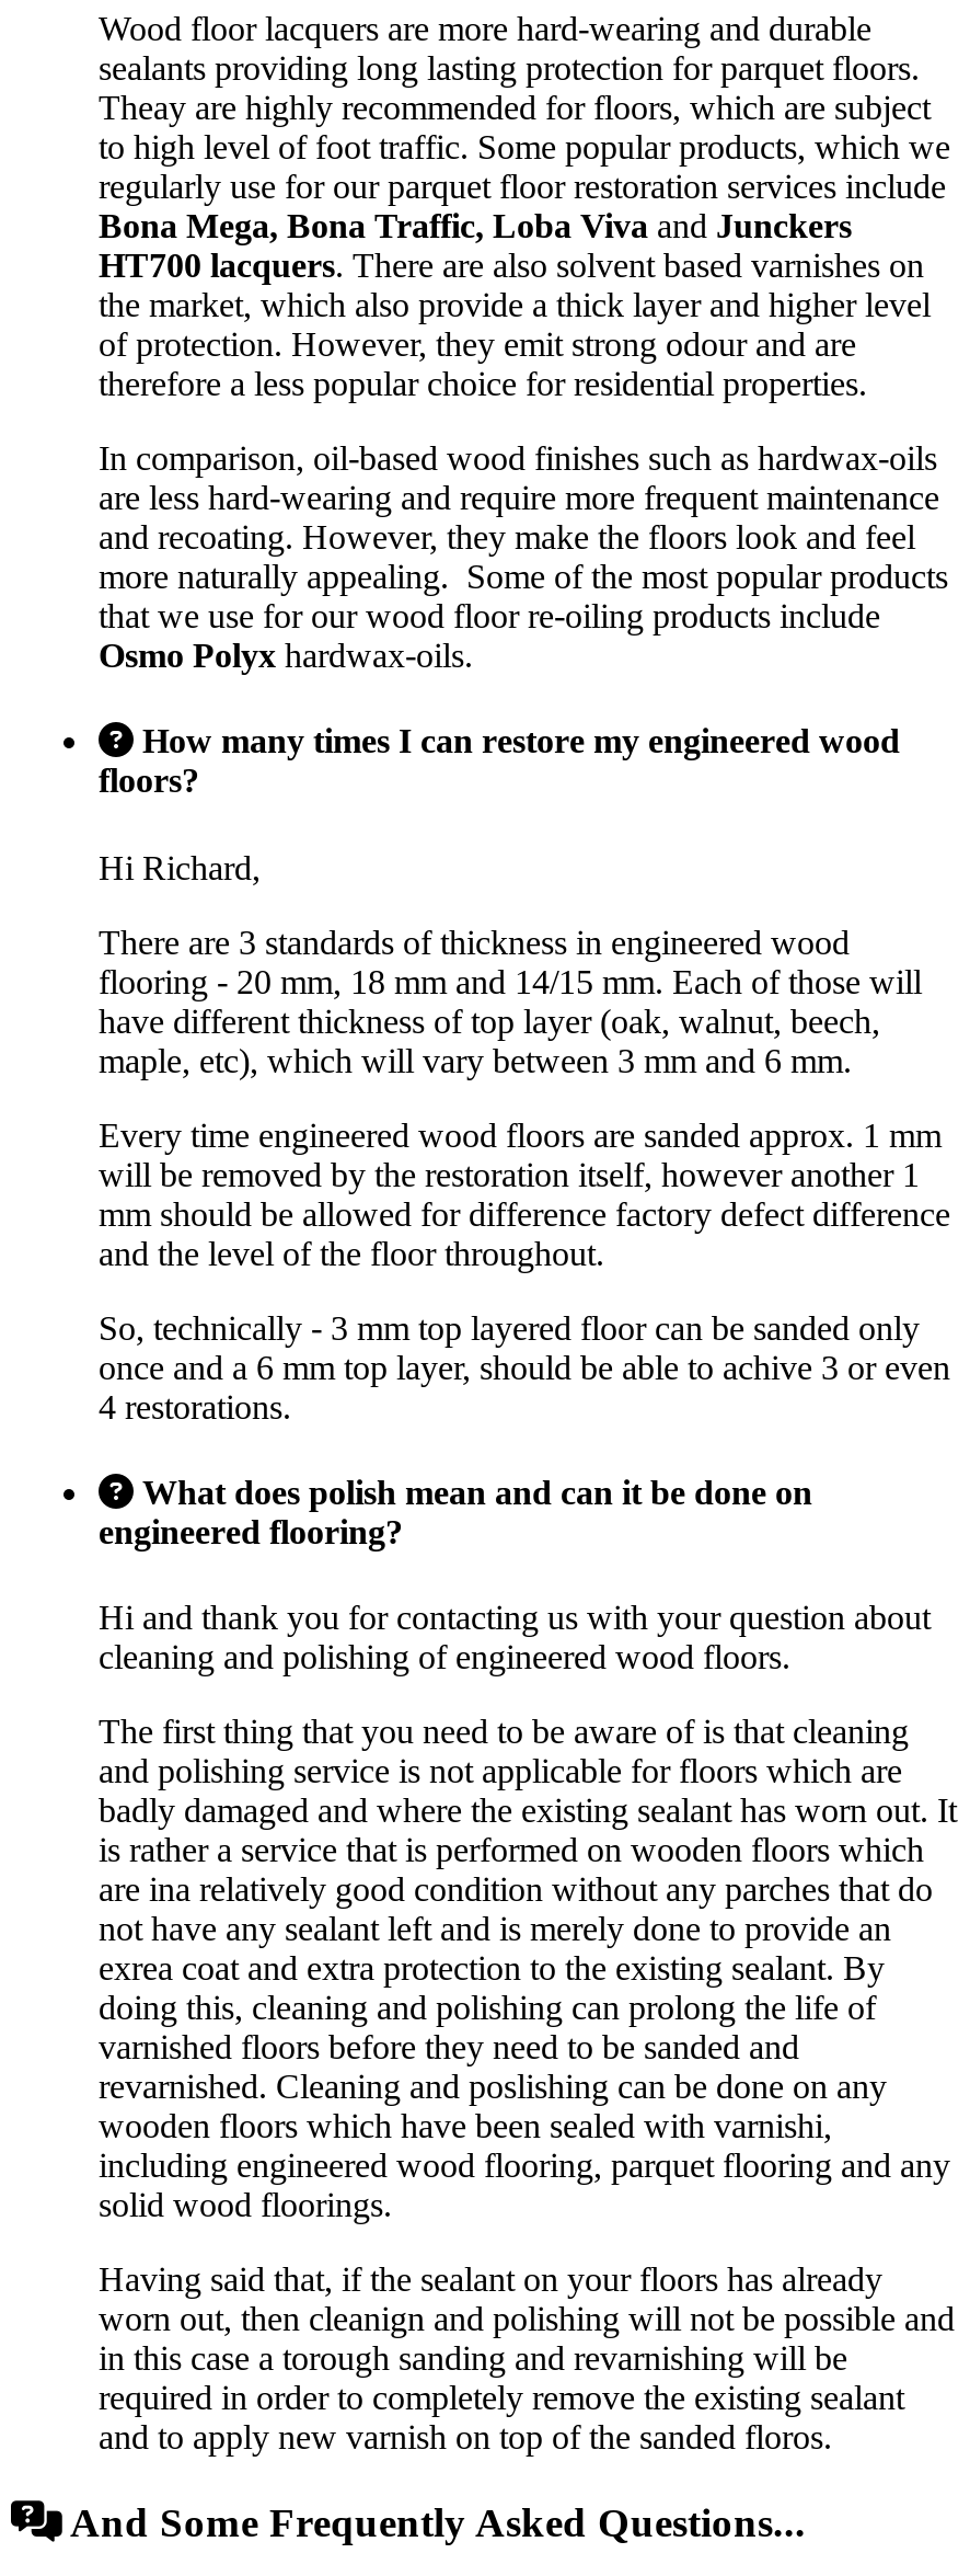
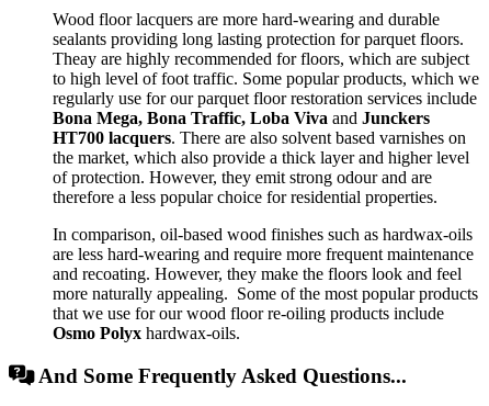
[99,723,957,2456] How many times I can restore my engineered wood | floors? | Hi Richard, | There are 3 standards of thickness in engineered wood | flooring - 20 mm, 18 mm and 14/15 mm. Each of those will | have different thickness of top layer (oak, walnut, beech, | maple, etc), which will vary between 3 mm and 6 mm. | Every time engineered wood floors are sanded approx. 1 mm | will be removed by the restoration itself, however another 1 | mm should be allowed for difference factory defect difference | and the level of the floor throughout. | So, technically - 3 mm top layered floor can be sanded only | once and a 6 mm top layer, should be able to achive 3 or even | 4 restorations. | What does polish mean and can it be done on | engineered flooring? | Hi and thank you for contacting us with your question about | cleaning and polishing of engineered wood floors. | The first thing that you need to be aware of is that cleaning | and polishing service is not applicable for floors which are | badly damaged and where the existing sealant has worn out. It | is rather a service that is performed on wooden floors which | are ina relatively good condition without any parches that do | not have any sealant left and is merely done to provide an | exrea coat and extra protection to the existing sealant. By | doing this, cleaning and polishing can prolong the life of | varnished floors before they need to be sanded and | revarnished. Cleaning and poslishing can be done on any | wooden floors which have been sealed with varnishi, | including engineered wood flooring, parquet flooring and any | solid wood floorings. | Having said that, if the sealant on your floors has already | worn out, then cleanign and polishing will not be possible and | in this case a torough sanding and revarnishing will be | required in order to completely remove the existing sealant | and to apply new varnish on top of the sanded floros. -> none

